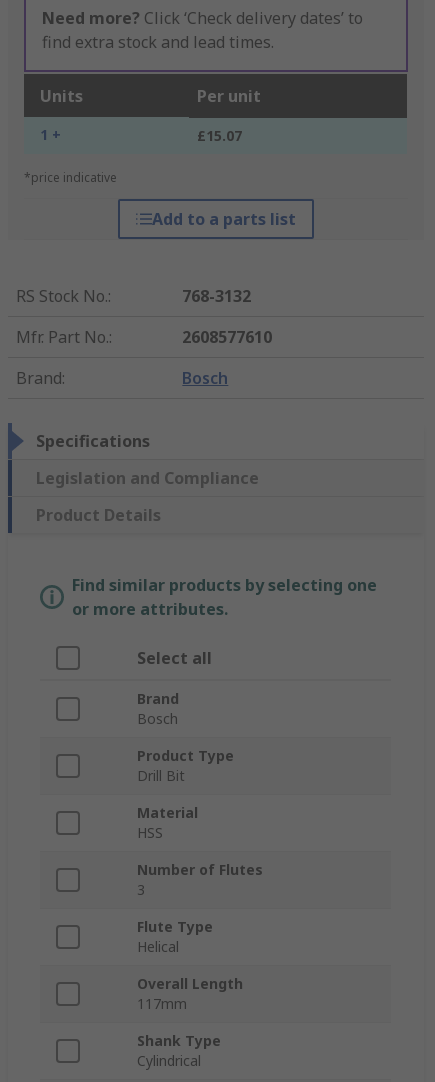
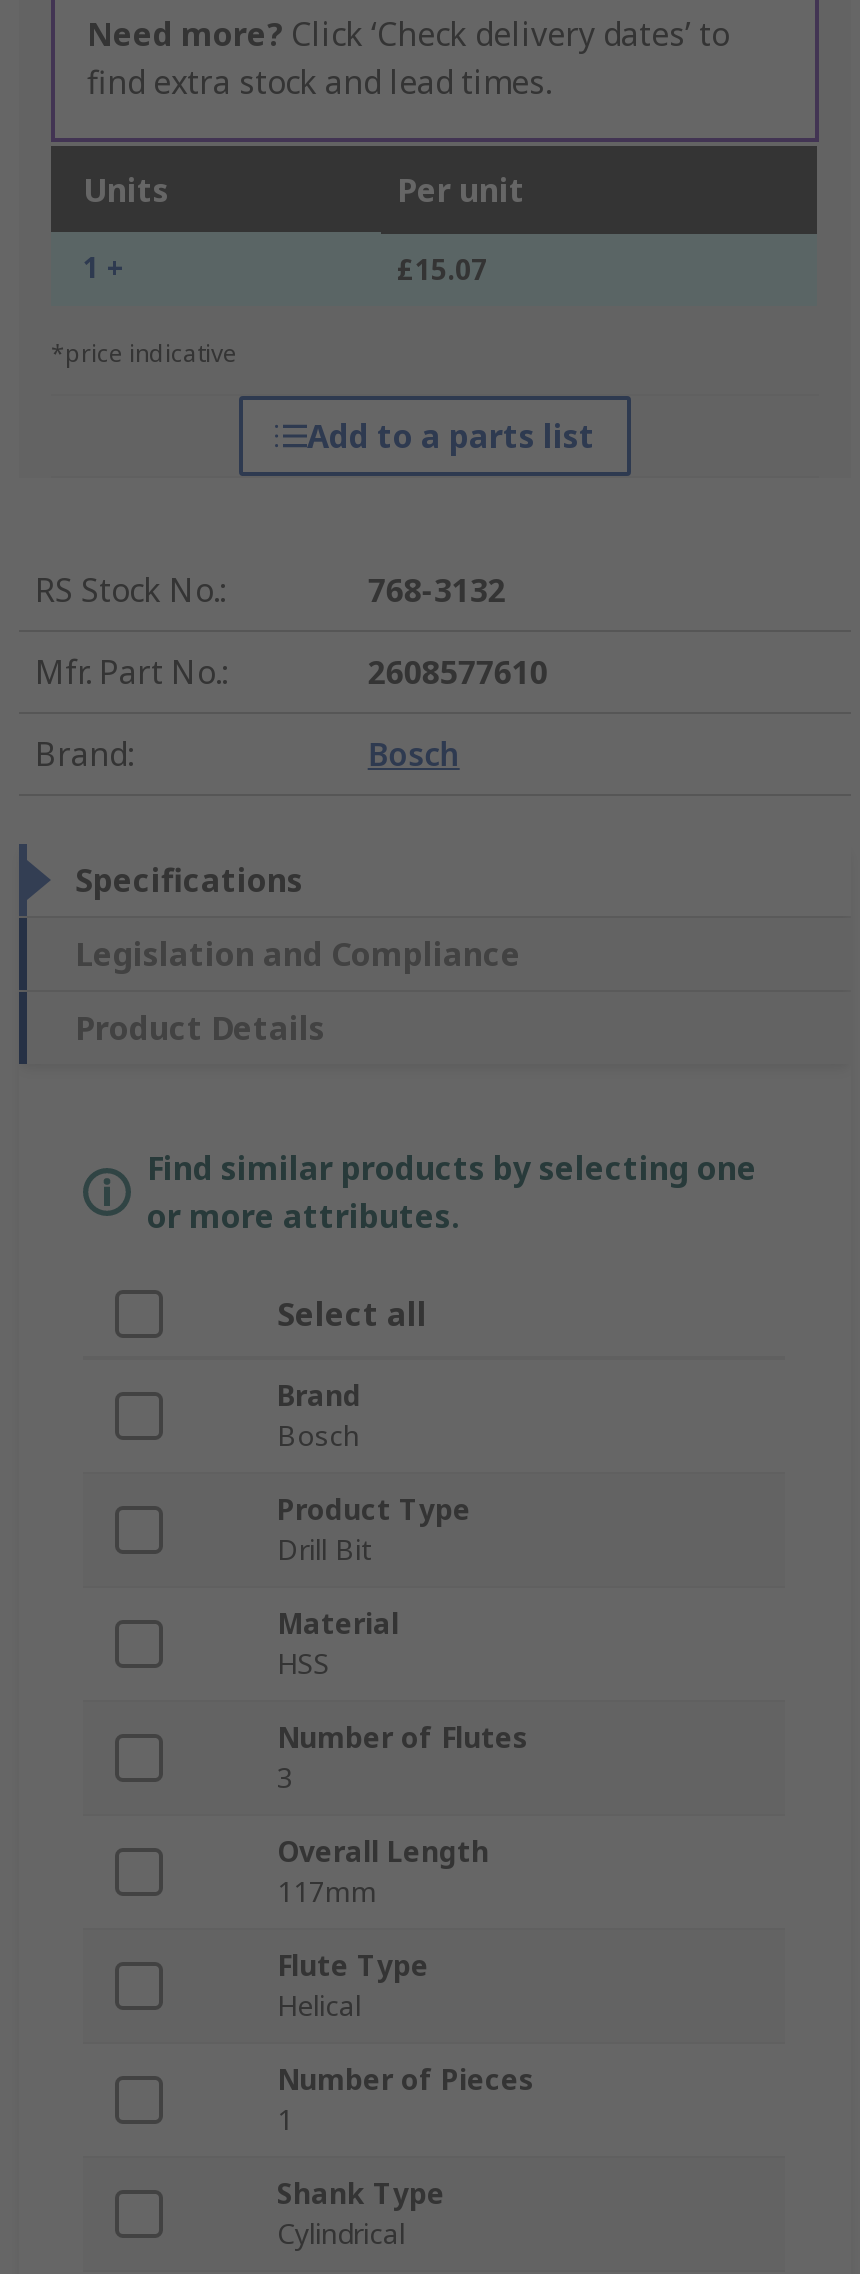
none -> [277,2061,535,2139] Number of Pieces | 1
moved [137,974,243,1013] -> [277,1833,489,1911]: Overall Length | 117mm

